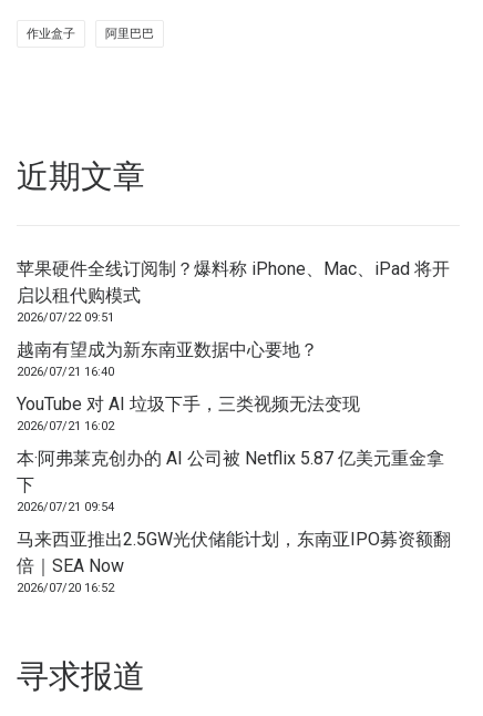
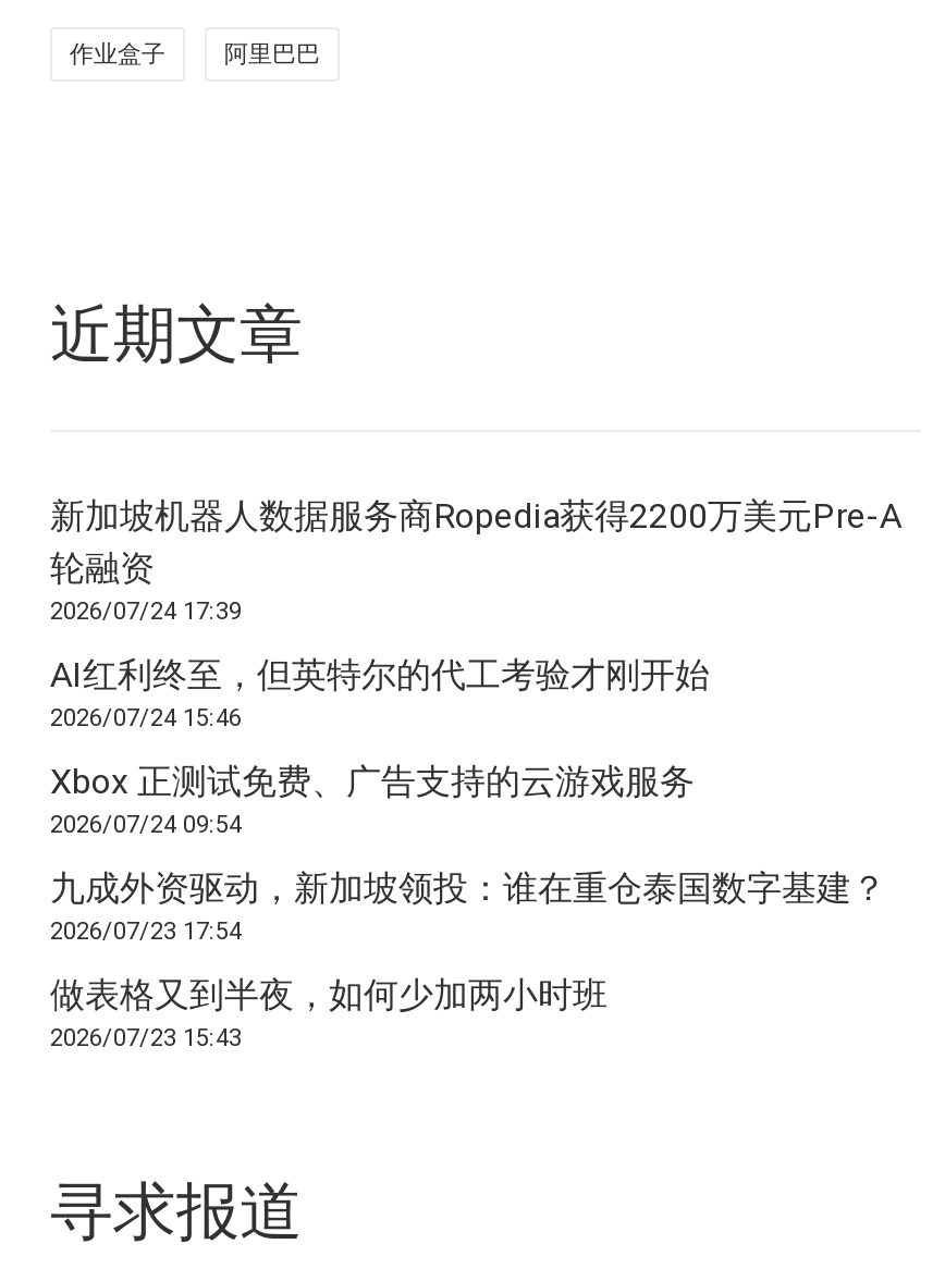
[17,258,450,325] 苹果硬件全线订阅制？爆料称 iPhone、Mac、iPad 将开 | 启以租代购模式 | 2026/07/22 09:51 -> [50,495,901,626] 新加坡机器人数据服务商Ropedia获得2200万美元Pre-A | 轮融资 | 2026/07/24 17:39
[17,339,318,379] 越南有望成为新东南亚数据中心要地？ | 2026/07/21 16:40 -> [50,654,710,732] AI红利终至，但英特尔的代工考验才刚开始 | 2026/07/24 15:46
[17,393,360,433] YouTube 对 AI 垃圾下手，三类视频无法变现 | 2026/07/21 16:02 -> [50,761,695,839] Xbox 正测试免费、广告支持的云游戏服务 | 2026/07/24 09:54
[17,448,444,514] 本·阿弗莱克创办的 AI 公司被 Netflix 5.87 亿美元重金拿 | 下 | 2026/07/21 09:54 -> [50,867,886,946] 九成外资驱动，新加坡领投：谁在重仓泰国数字基建？ | 2026/07/23 17:54
[17,529,451,595] 马来西亚推出2.5GW光伏储能计划，东南亚IPO募资额翻 | 倍｜SEA Now | 2026/07/20 16:52 -> [50,974,607,1052] 做表格又到半夜，如何少加两小时班 | 2026/07/23 15:43

